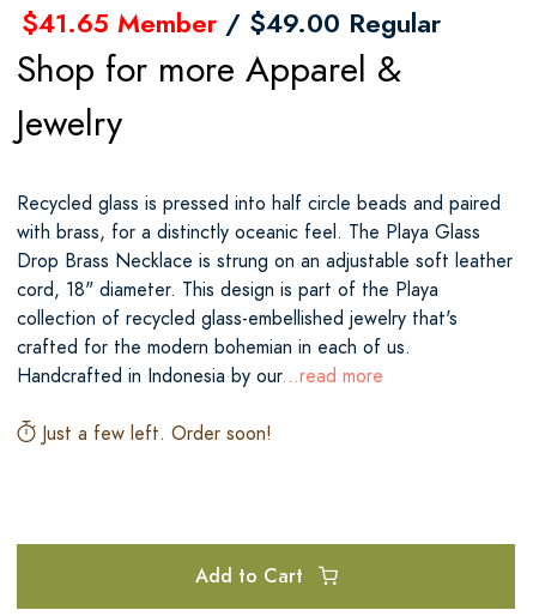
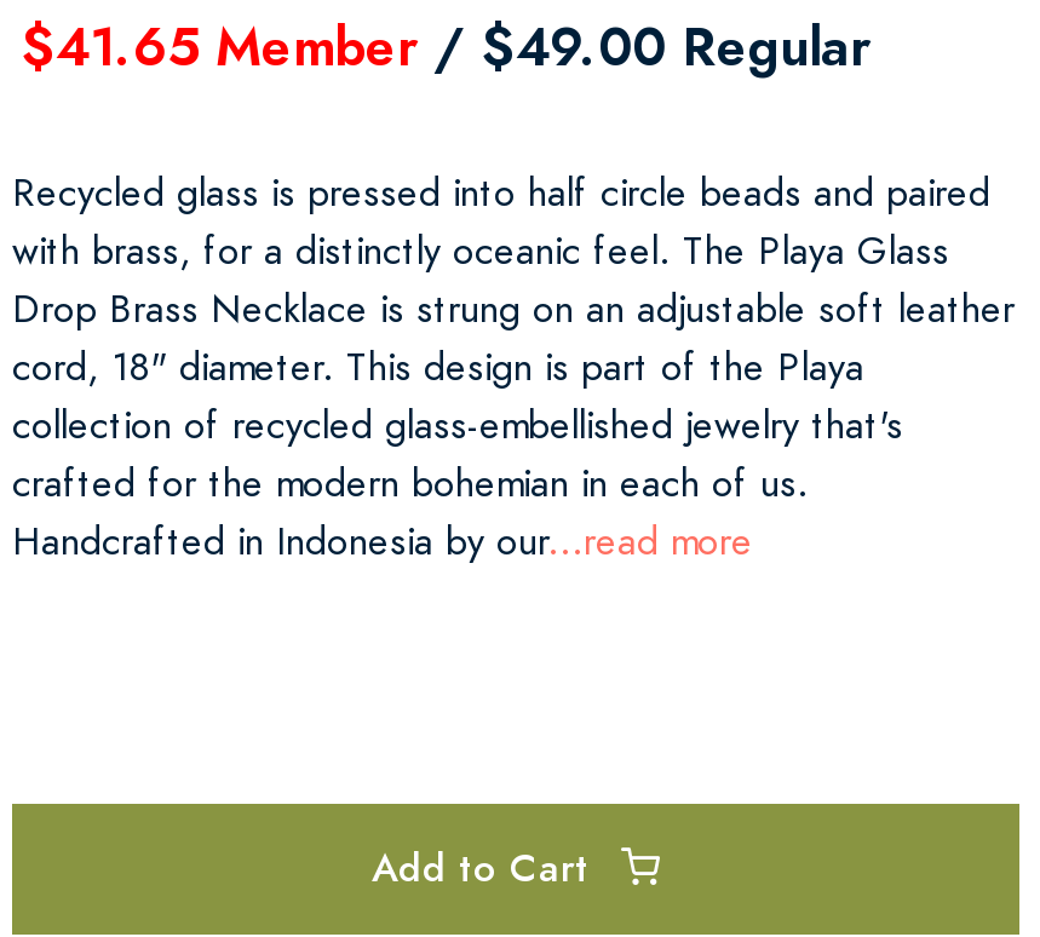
[17,44,401,148] Shop for more Apparel & | Jewelry -> none
[36,420,272,446] Just a few left. Order soon! -> none

